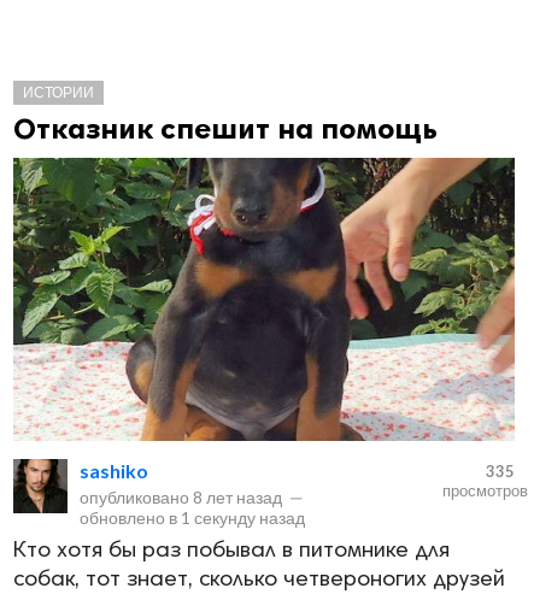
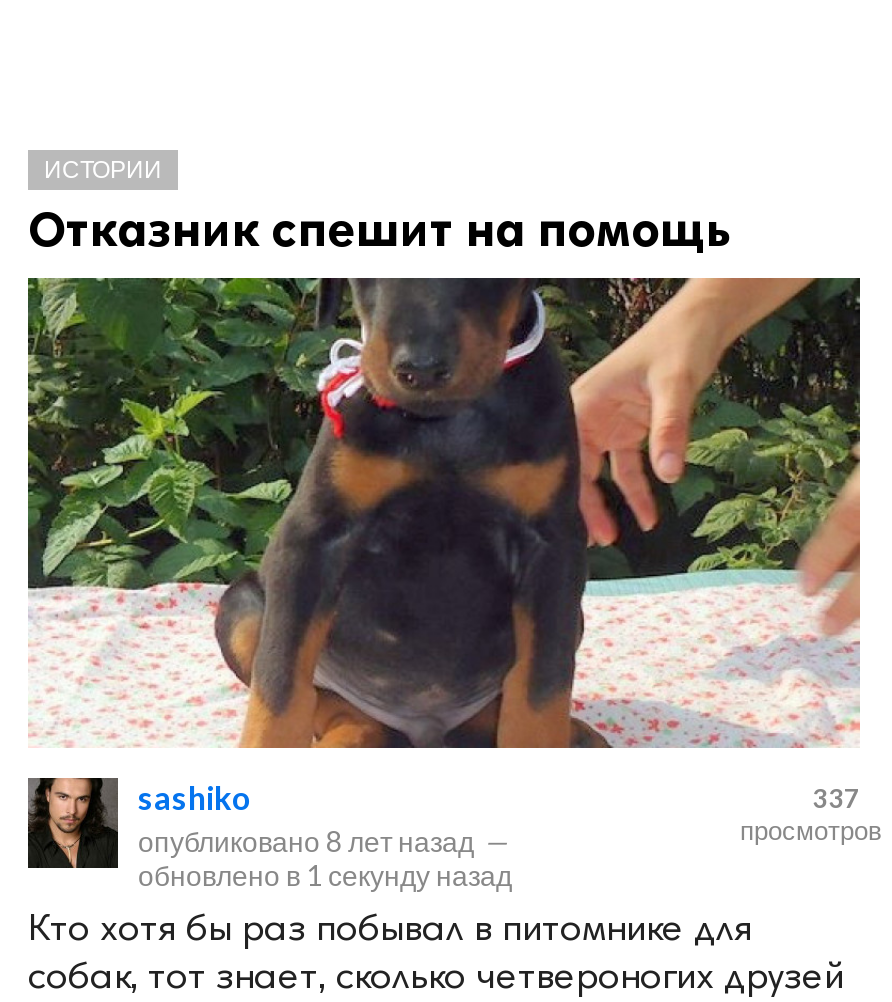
[486,461,515,480] 335 -> [812,781,860,813] 337

